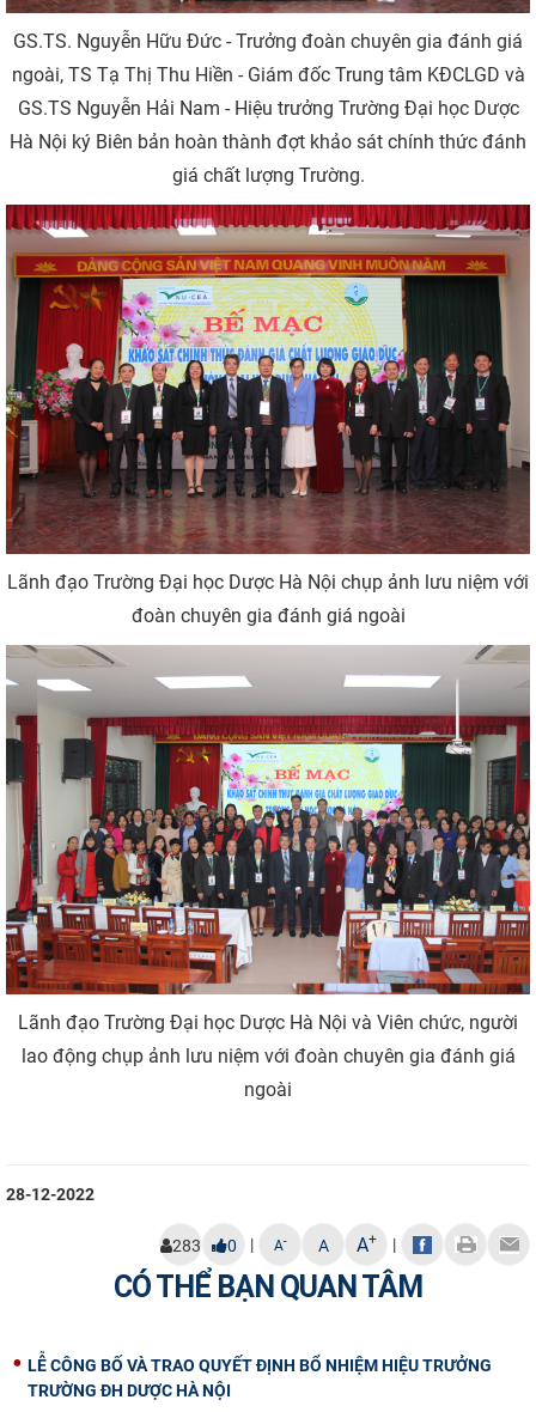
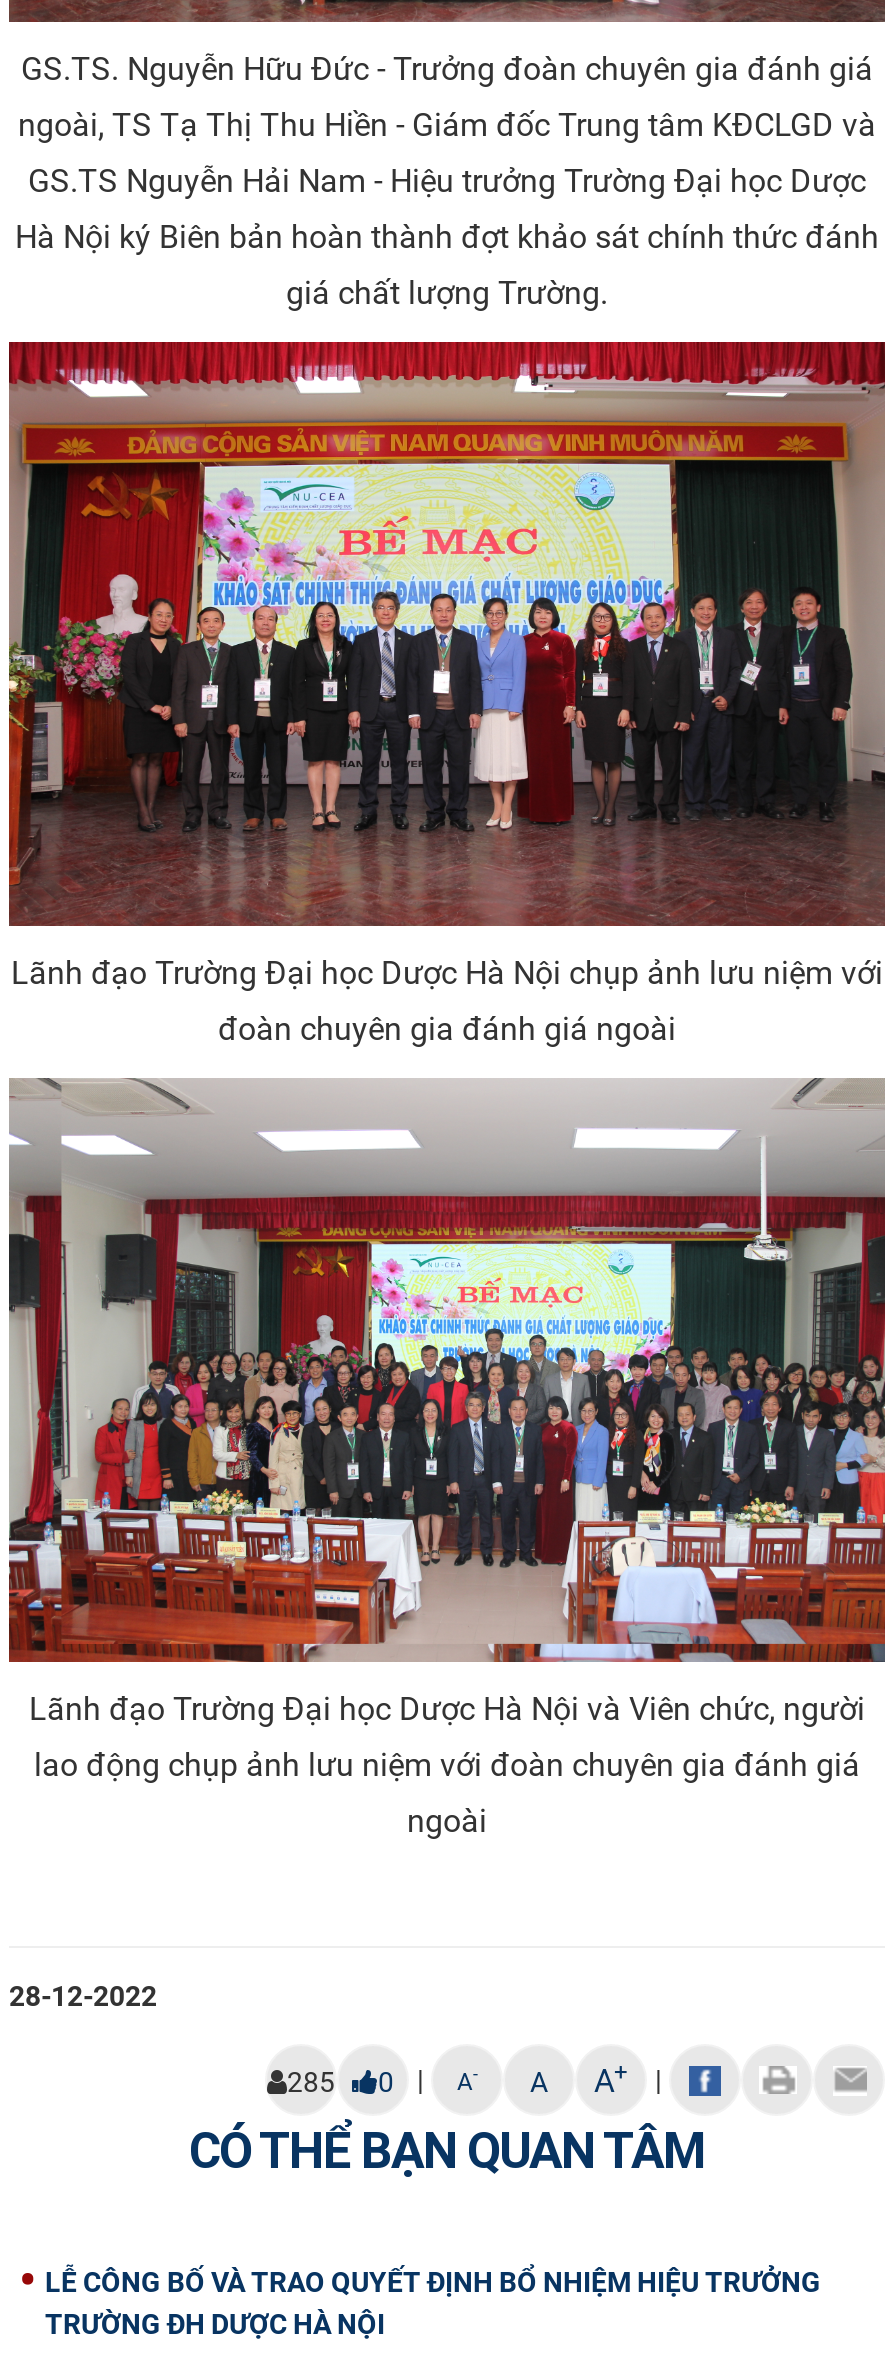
[172,1235,201,1255] 283 -> [287,2065,335,2097] 285

